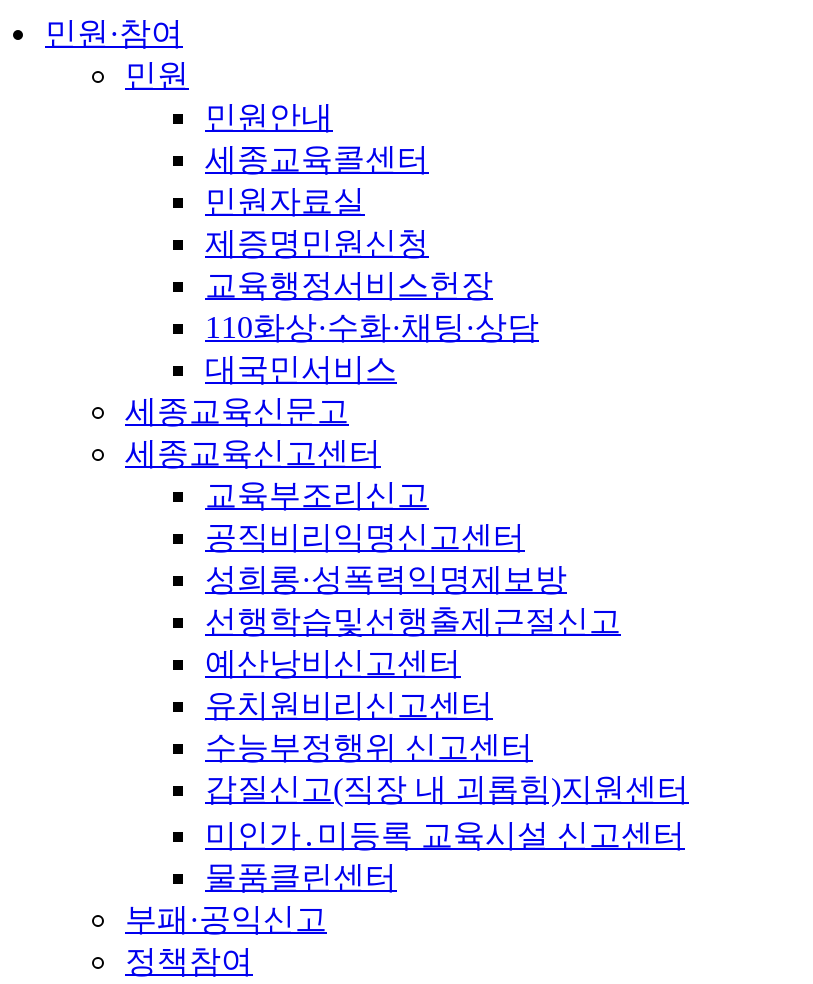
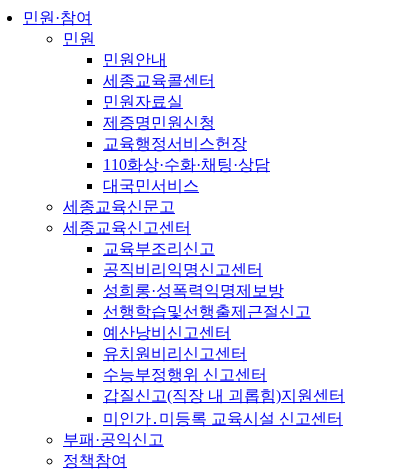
[205,861,397,895] 물품클린센터 -> none

